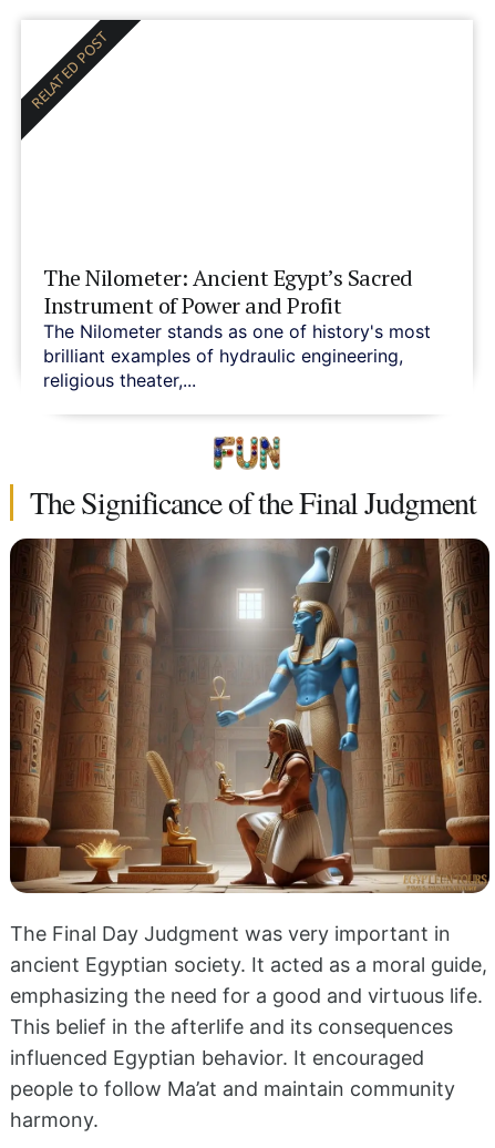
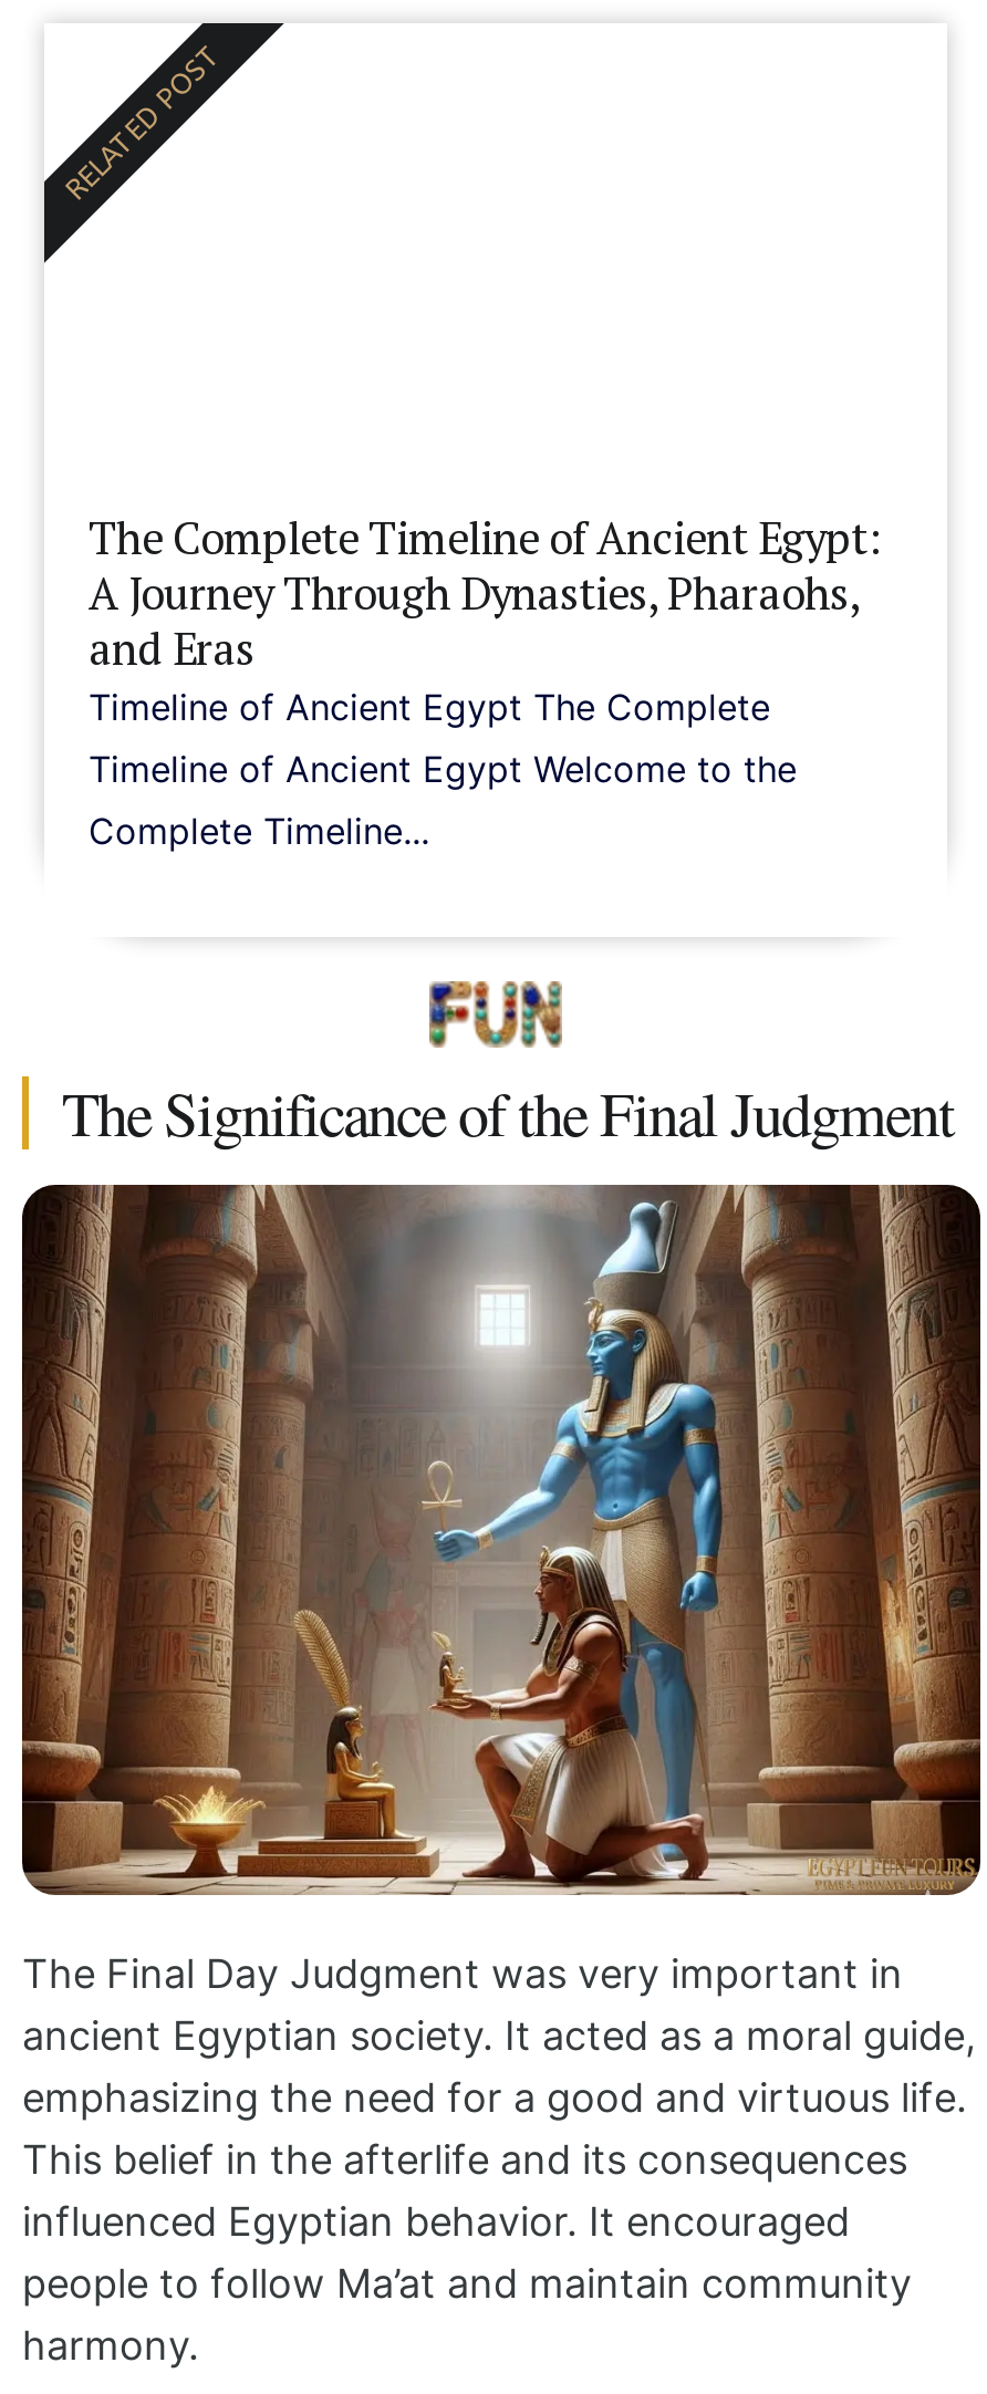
[43,262,431,391] The Nilometer: Ancient Egypt’s Sacred | Instrument of Power and Profit | The Nilometer stands as one of history's most | brilliant examples of hydraulic engineering, | religious theater,... -> [89,507,880,852] The Complete Timeline of Ancient Egypt: | A Journey Through Dynasties, Pharaohs, | and Eras | Timeline of Ancient Egypt The Complete | Timeline of Ancient Egypt Welcome to the | Complete Timeline...

